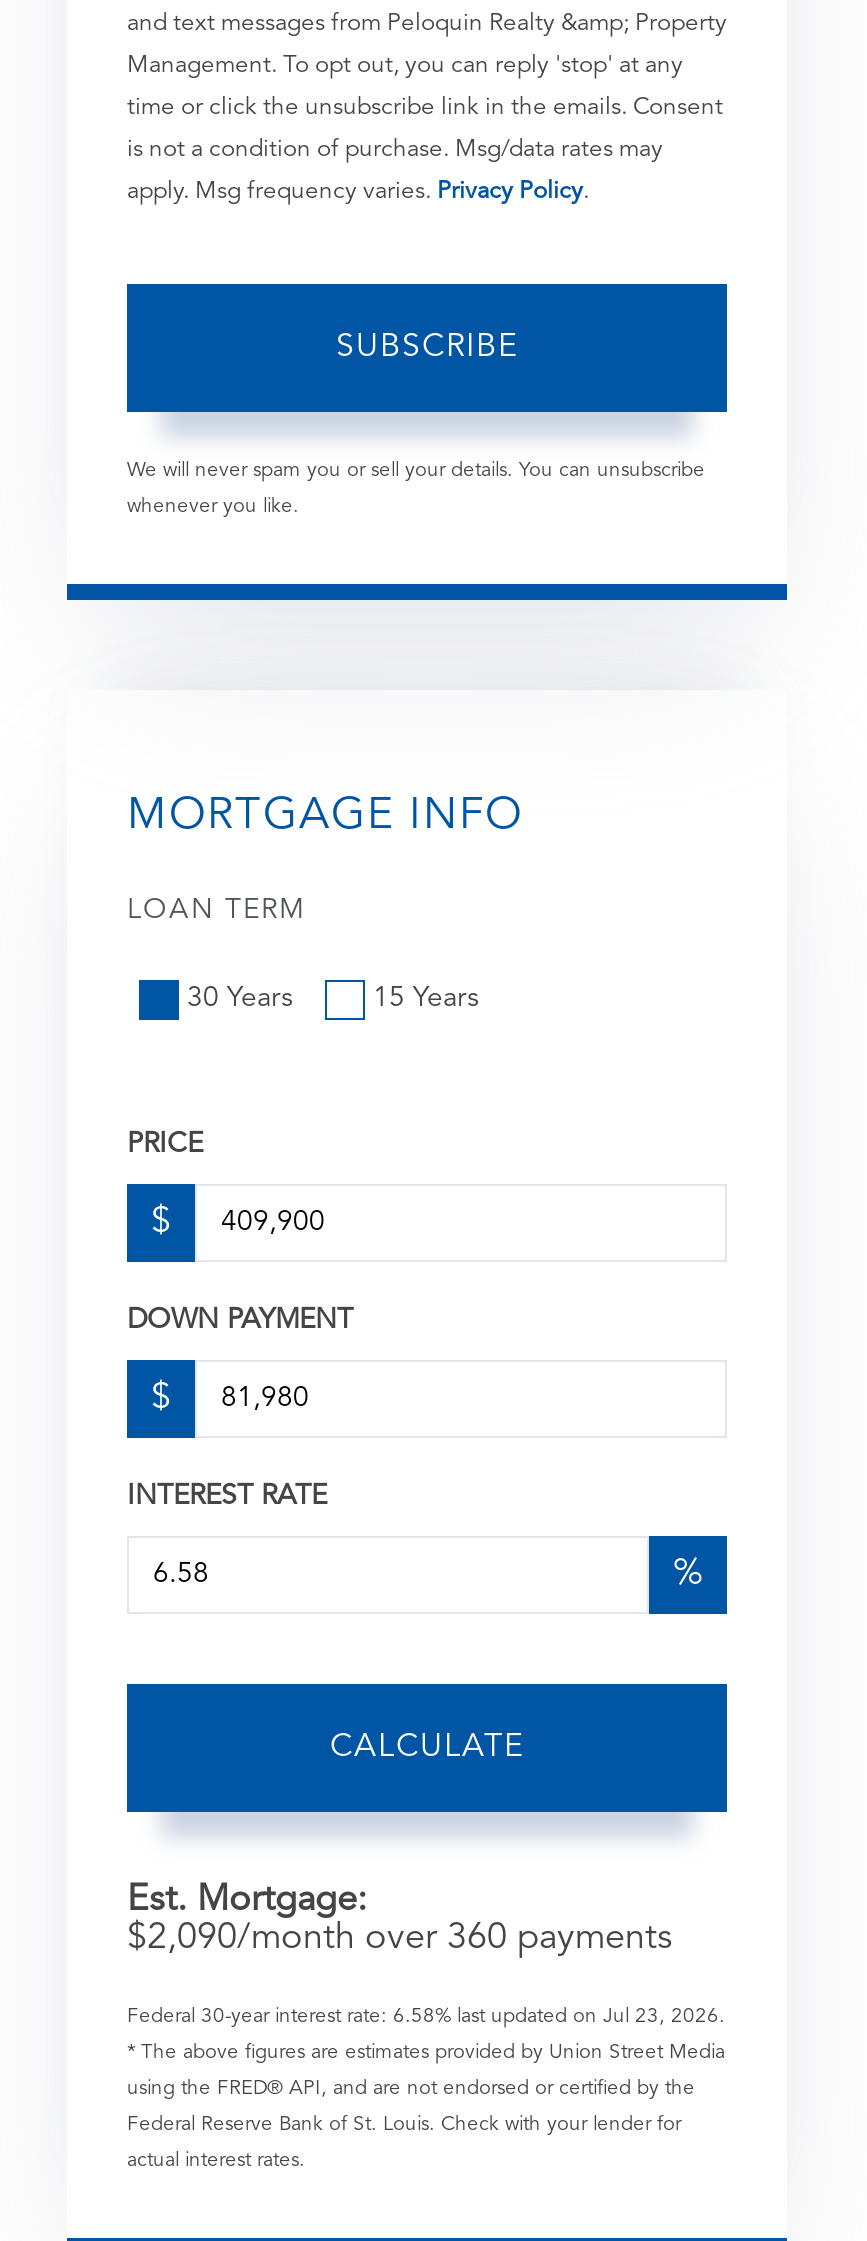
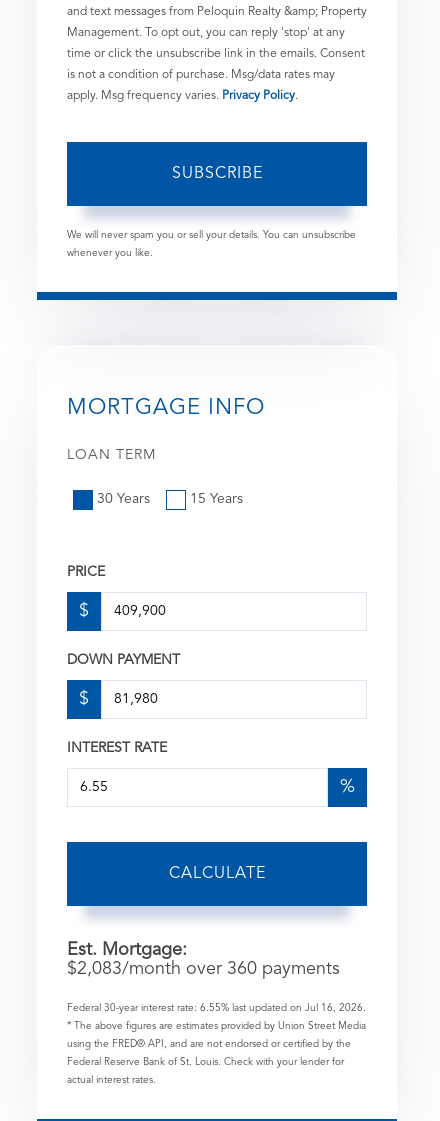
[127,1920,673,1956] $2,090/month over 360 payments -> [67,960,340,978] $2,083/month over 360 payments
[127,2006,725,2026] Federal 30-year interest rate: 6.58% last updated on Jul 23, 2026. -> [67,1003,366,1013] Federal 30-year interest rate: 6.55% last updated on Jul 16, 2026.

